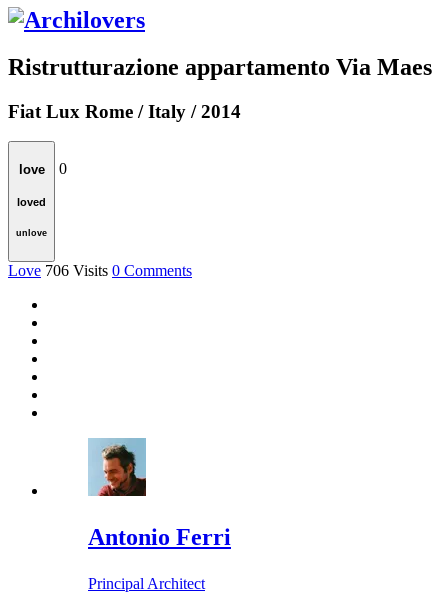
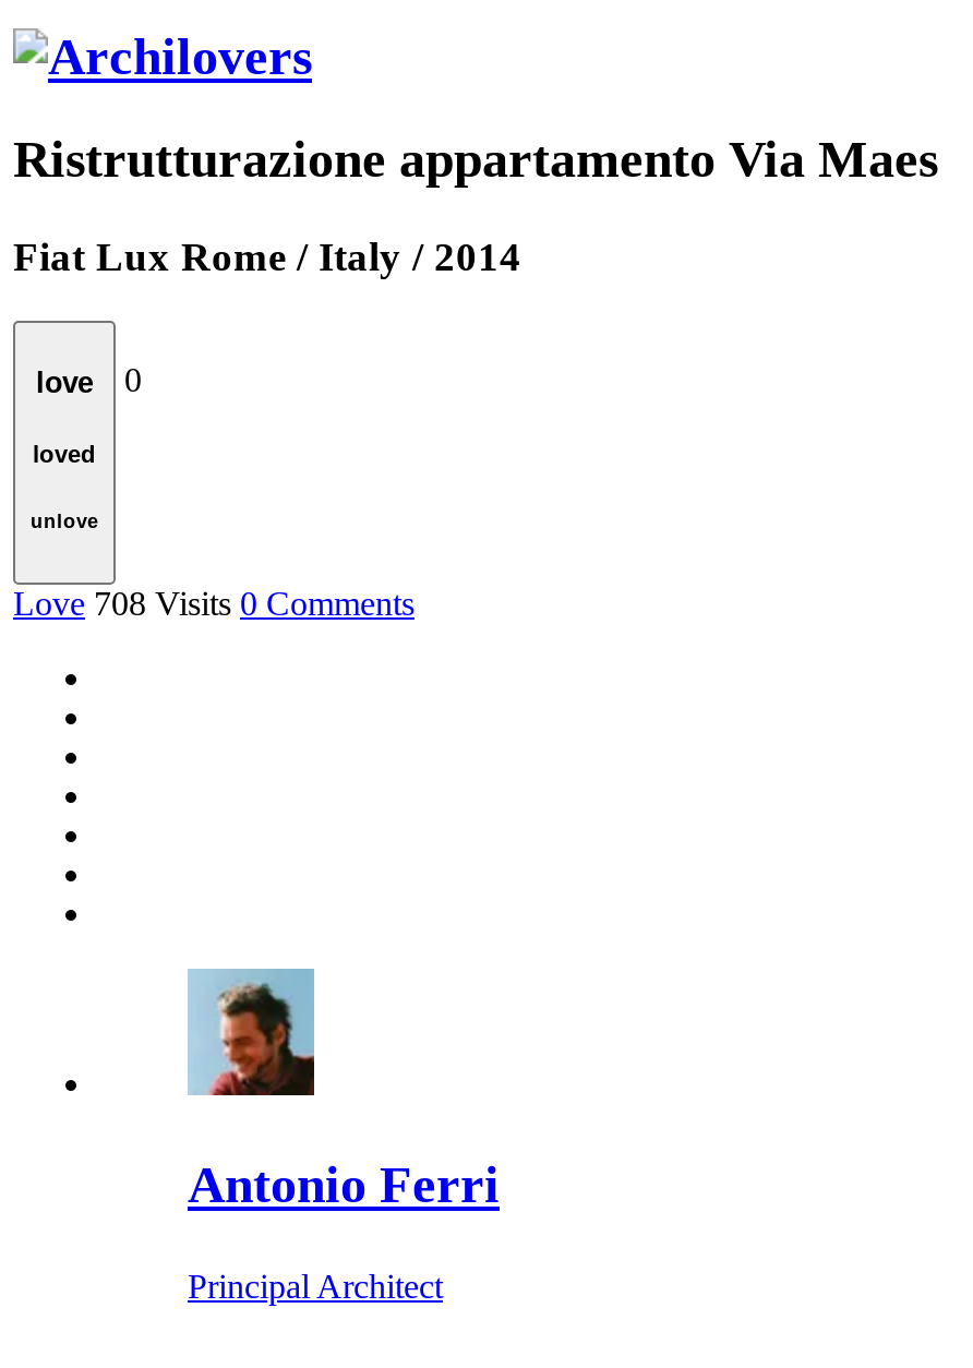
[8,262,192,279] Love 706 Visits 0 Comments -> [13,585,415,622] Love 708 Visits 0 Comments

